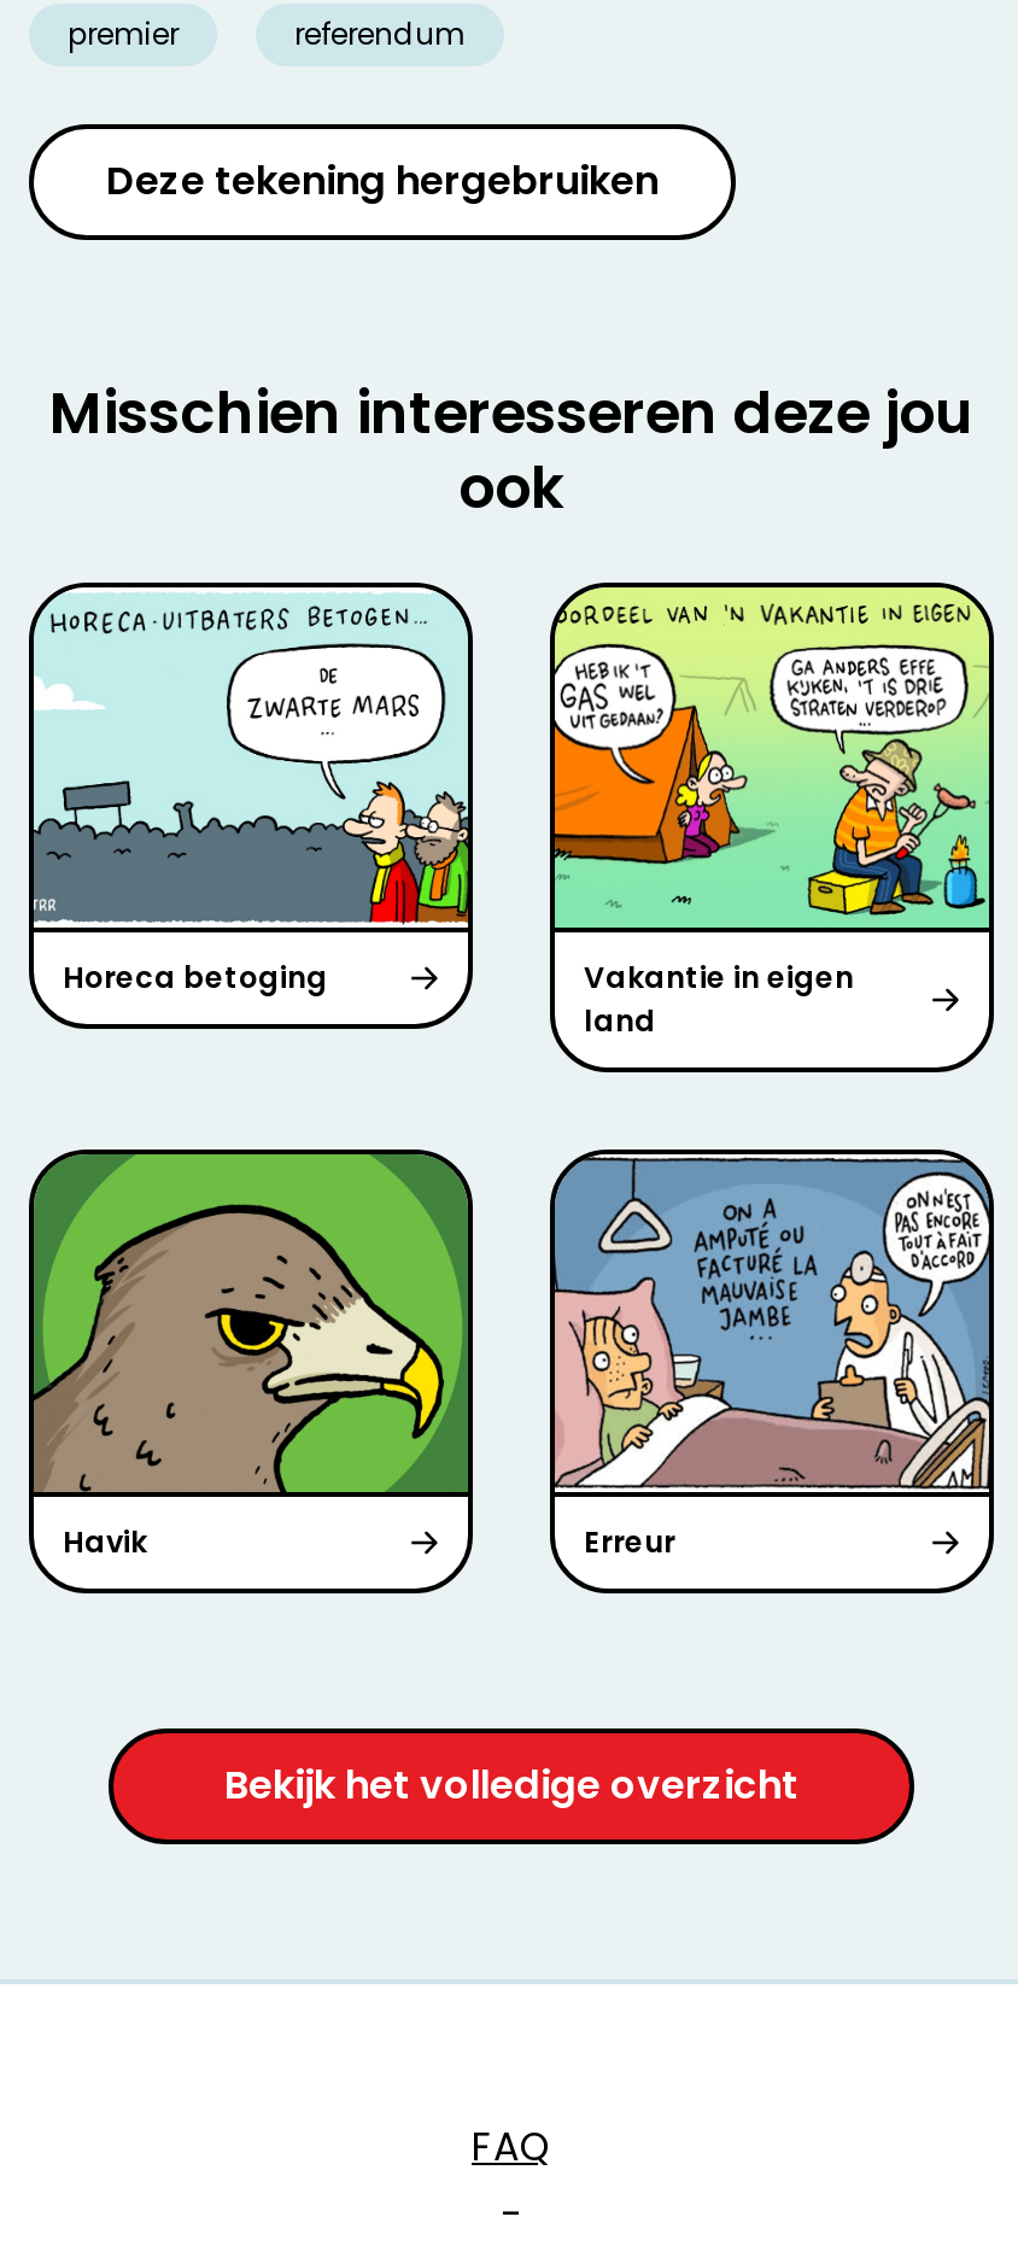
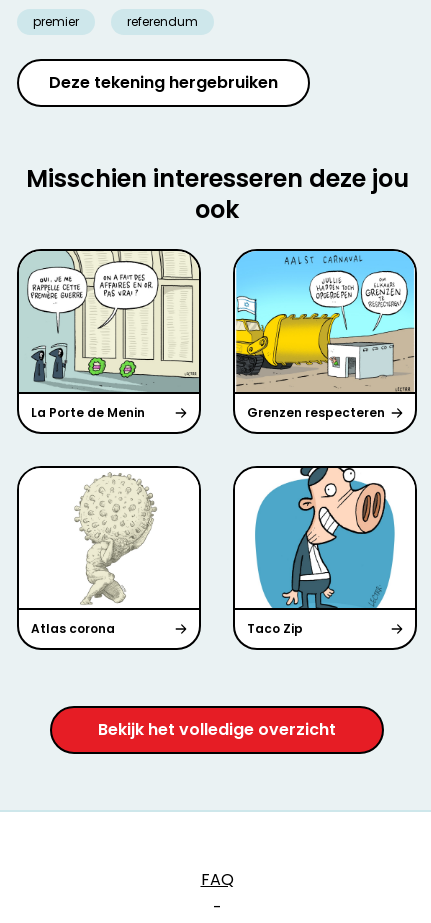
[31,587,854,1040] [image] | Horeca betoging | Vakantie in eigen | land -> [19,250,385,421] [image] | La Porte de Menin | Grenzen respecteren
[552,585,991,928] [image] -> [235,250,415,392] [image]
[31,1152,470,1494] [image] -> [19,468,199,608] [image]
[63,1154,991,1562] [image] | Havik | Erreur -> [31,467,415,637] [image] | Atlas corona | Taco Zip

